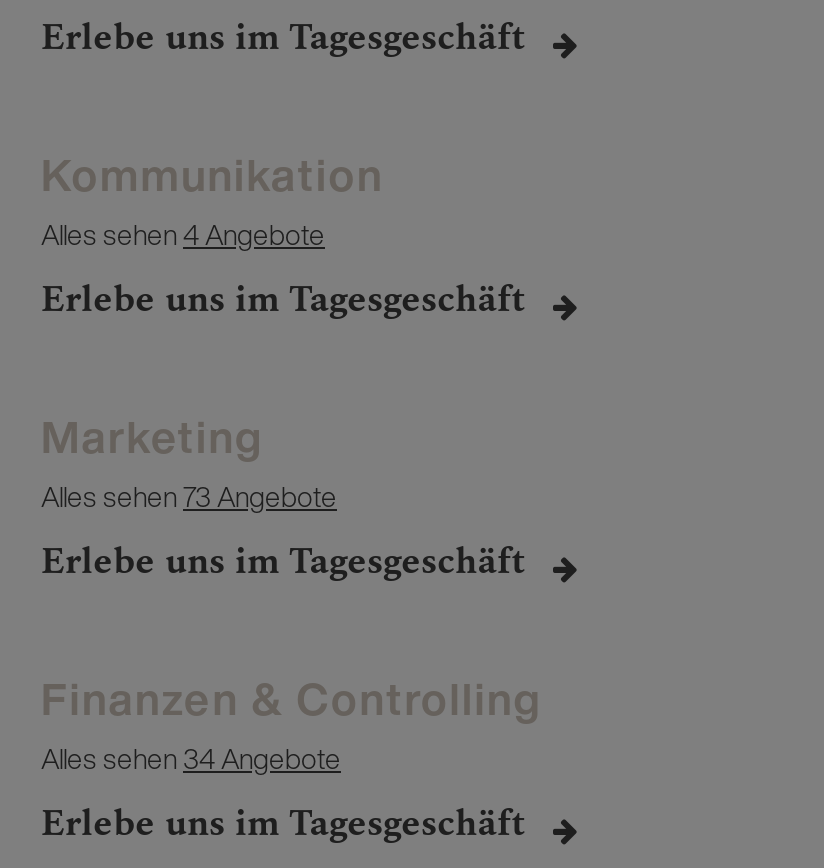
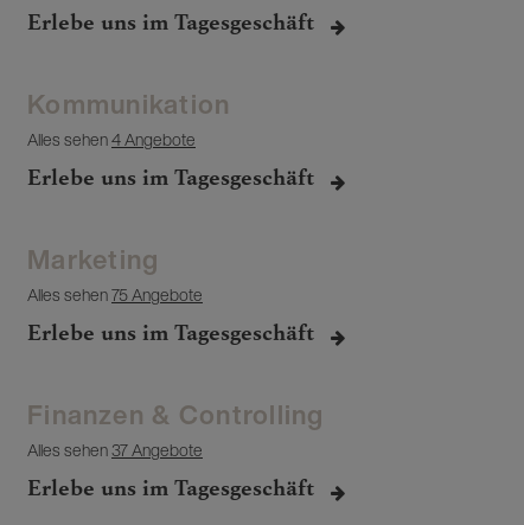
[41,475,337,517] Alles sehen73 Angebote -> [27,282,203,307] Alles sehen75 Angebote
[41,737,341,779] Alles sehen 34 Angebote -> [27,437,203,462] Alles sehen 37 Angebote

